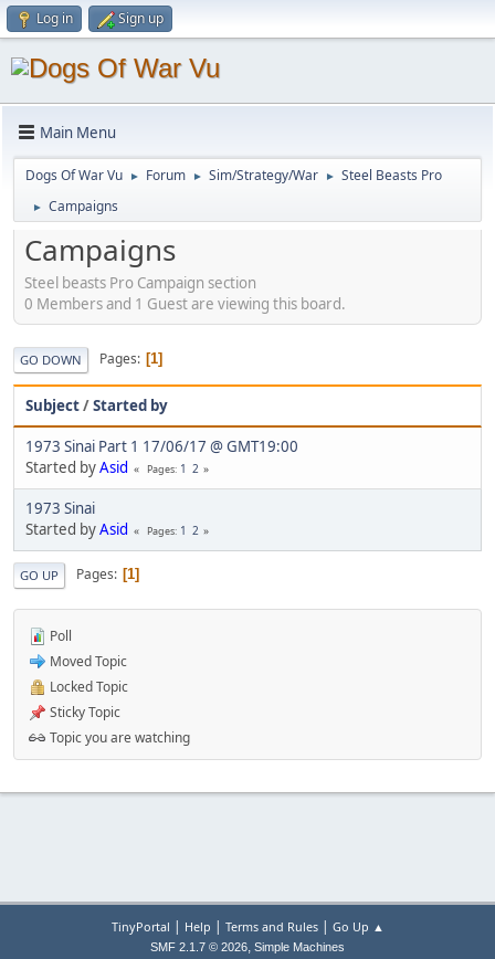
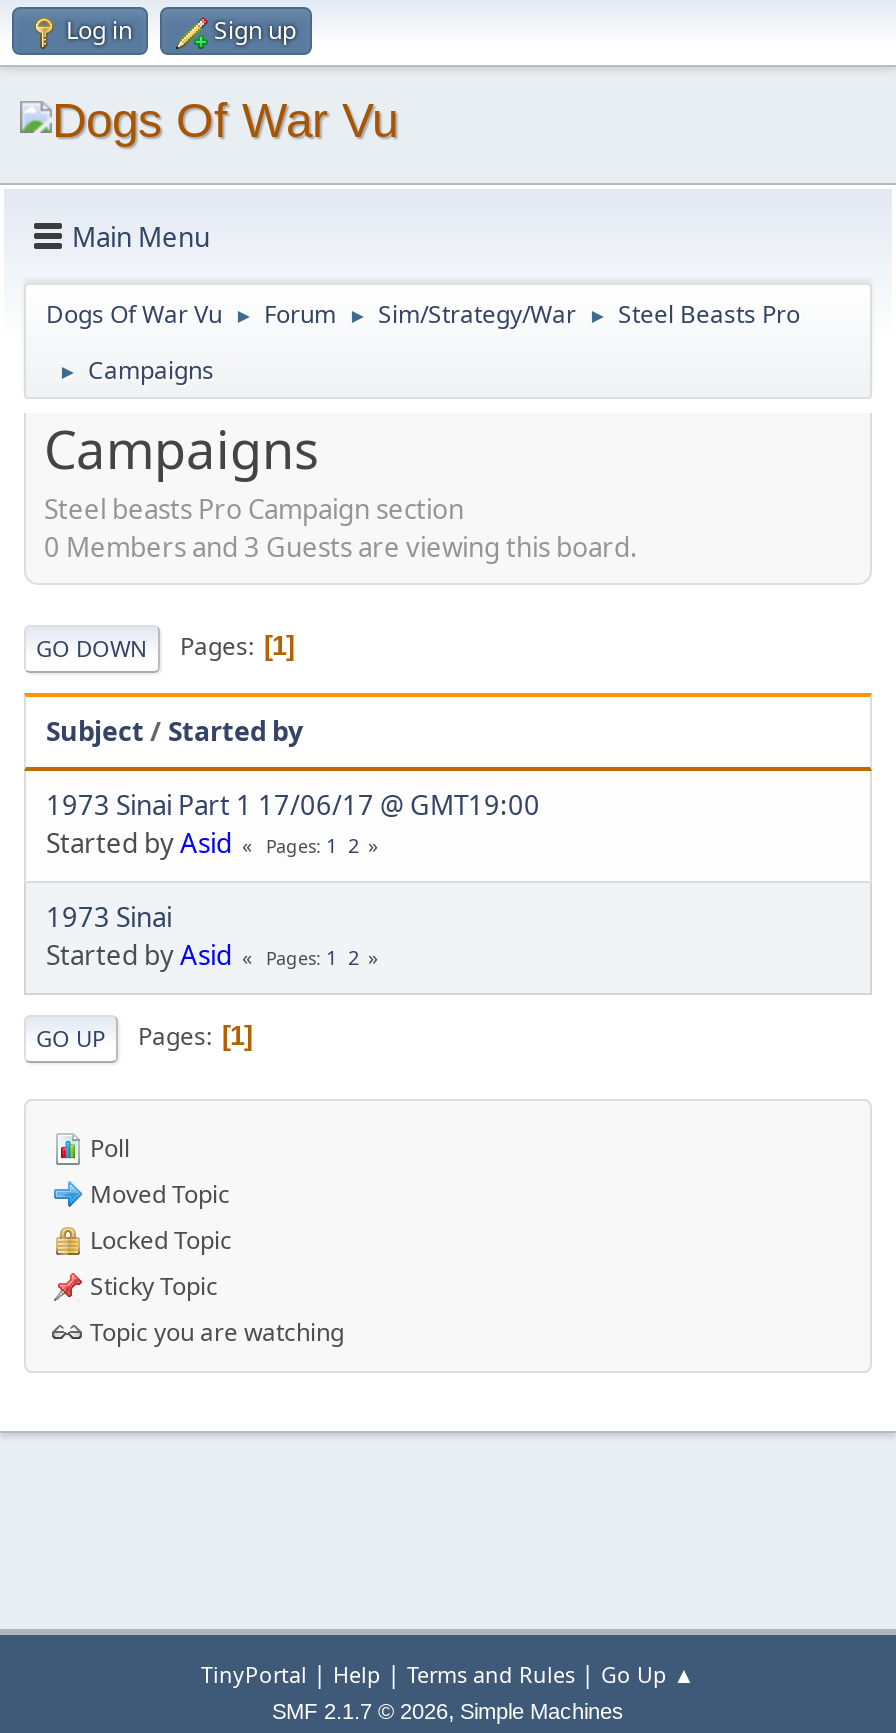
[24,293,346,313] 0 Members and 1 Guest are viewing this board. -> [44,528,638,564] 0 Members and 3 Guests are viewing this board.

